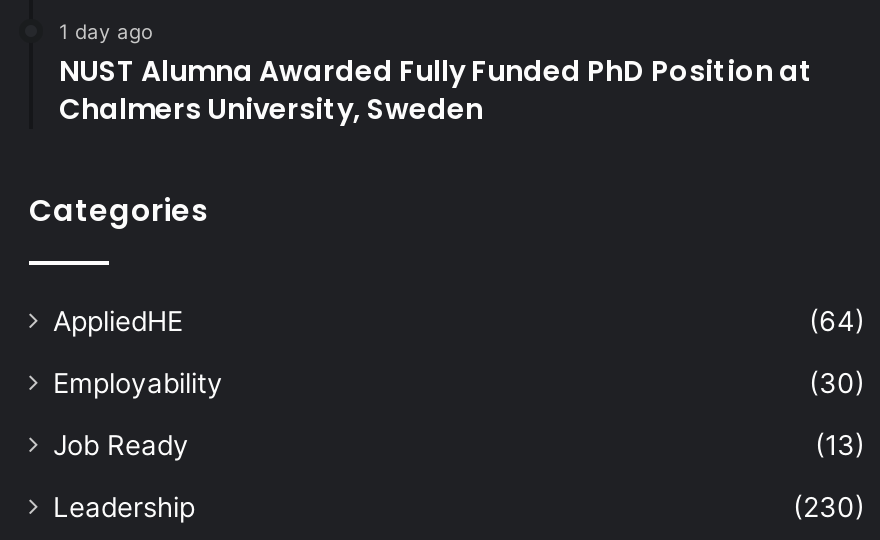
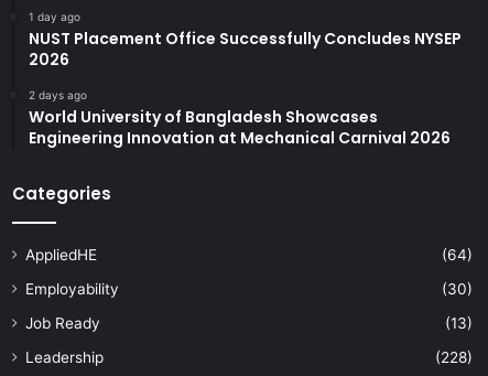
[59,50,813,128] NUST Alumna Awarded Fully Funded PhD Position at | Chalmers University, Sweden -> [29,27,462,149] NUST Placement Office Successfully Concludes NYSEP | 2026 | 2 days ago | World University of Bangladesh Showcases | Engineering Innovation at Mechanical Carnival 2026
[793,490,865,522] (230) -> [435,348,473,366] (228)

